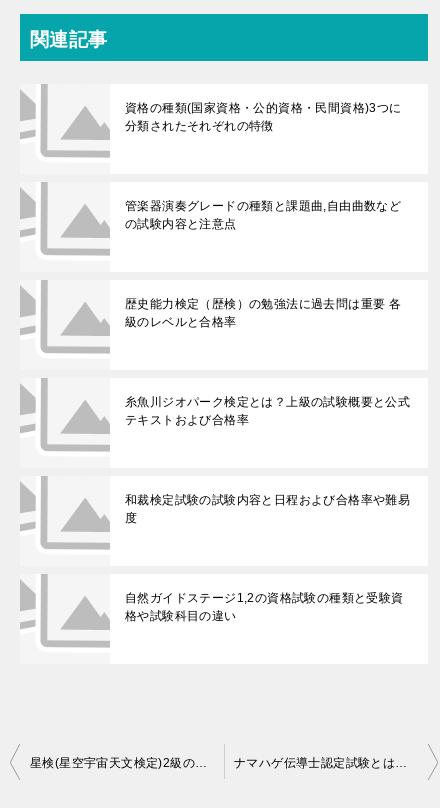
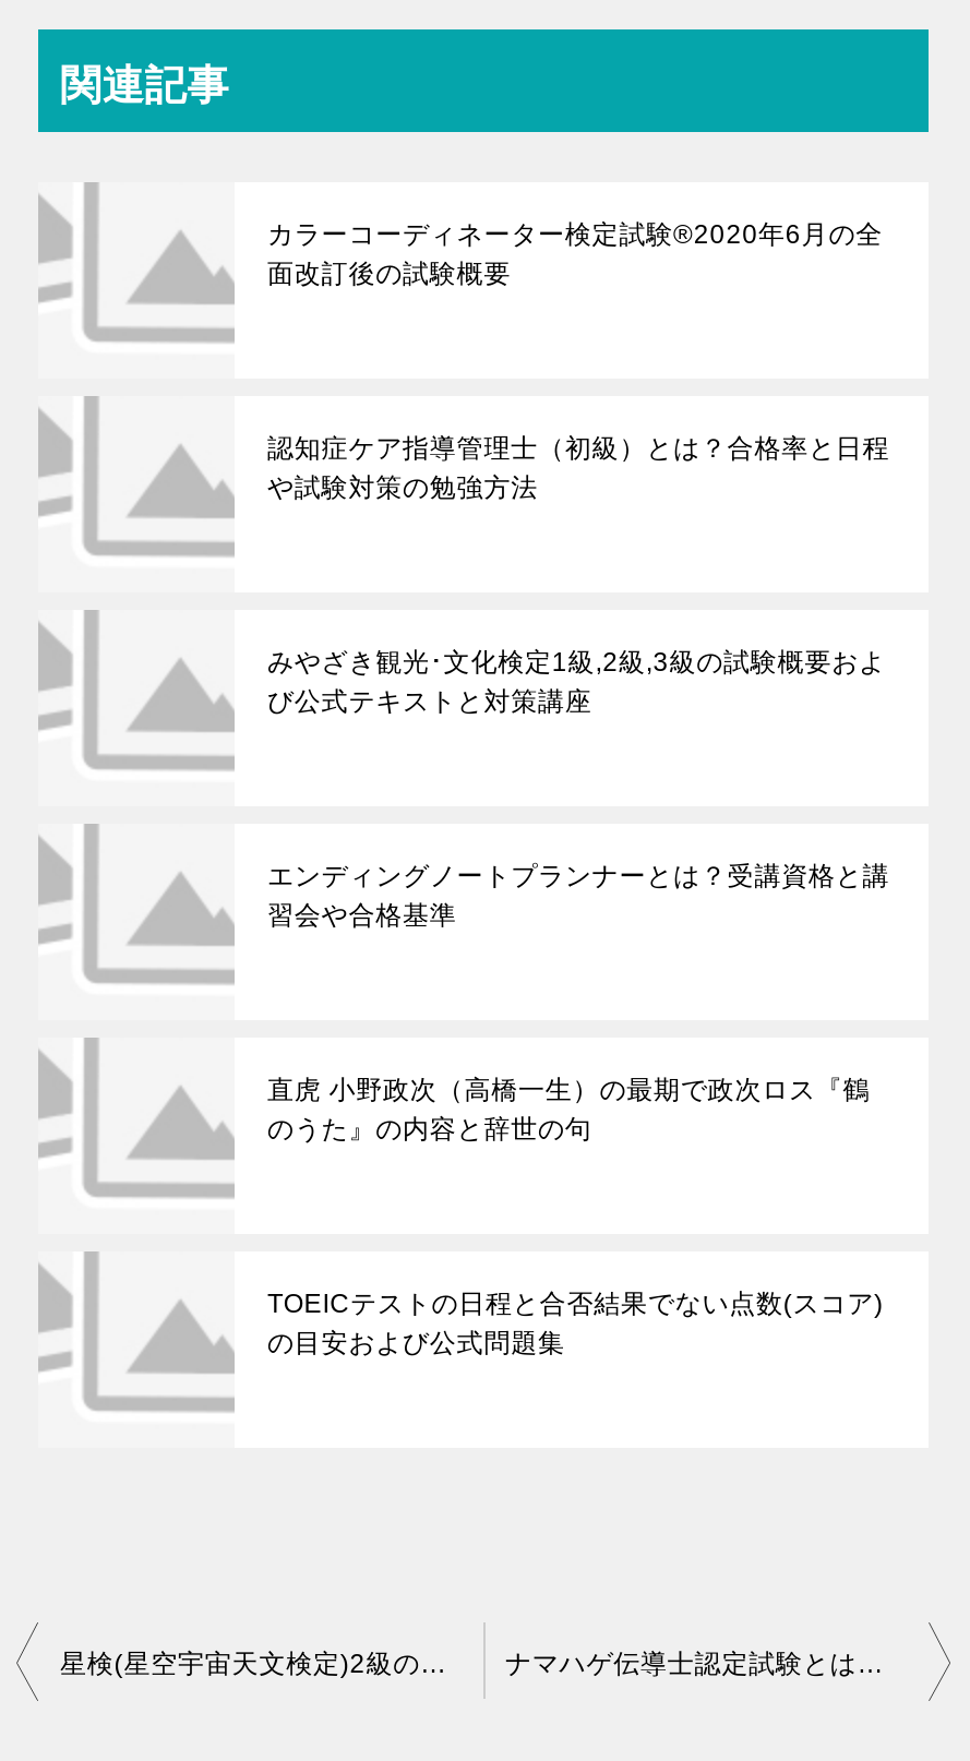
[125,101,402,133] 資格の種類(国家資格・公的資格・民間資格)3つに | 分類されたそれぞれの特徴 -> [267,219,883,289] カラーコーディネーター検定試験®2020年6月の全 | 面改訂後の試験概要
[125,199,401,231] 管楽器演奏グレードの種類と課題曲,自由曲数など | の試験内容と注意点 -> [267,433,890,503] 認知症ケア指導管理士（初級）とは？合格率と日程 | や試験対策の勉強方法
[125,297,401,329] 歴史能力検定（歴検）の勉強法に過去問は重要 各 | 級のレベルと合格率 -> [267,647,886,717] みやざき観光･文化検定1級,2級,3級の試験概要およ | び公式テキストと対策講座
[125,395,410,427] 糸魚川ジオパーク検定とは？上級の試験概要と公式 | テキストおよび合格率 -> [267,861,890,931] エンディングノートプランナーとは？受講資格と講 | 習会や合格基準
[125,493,410,525] 和裁検定試験の試験内容と日程および合格率や難易 | 度 -> [267,1075,870,1145] 直虎 小野政次（高橋一生）の最期で政次ロス『鶴 | のうた』の内容と辞世の句
[125,591,404,623] 自然ガイドステージ1,2の資格試験の種類と受験資 | 格や試験科目の違い -> [267,1289,884,1358] TOEICテストの日程と合否結果でない点数(スコア) | の目安および公式問題集

